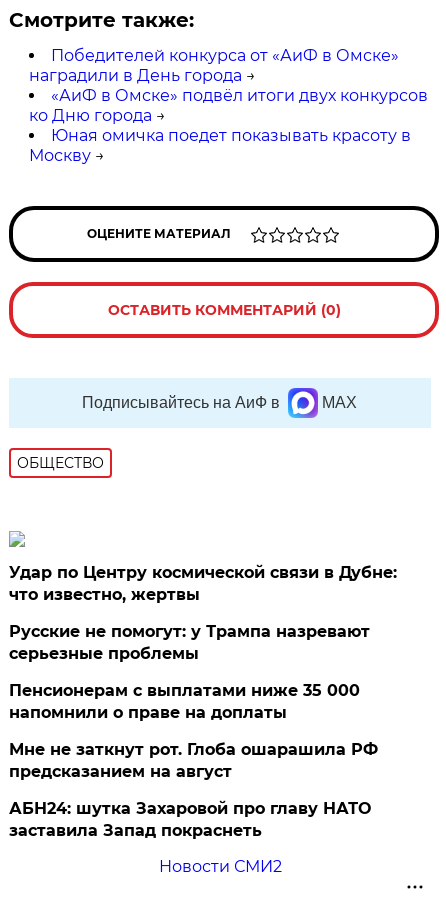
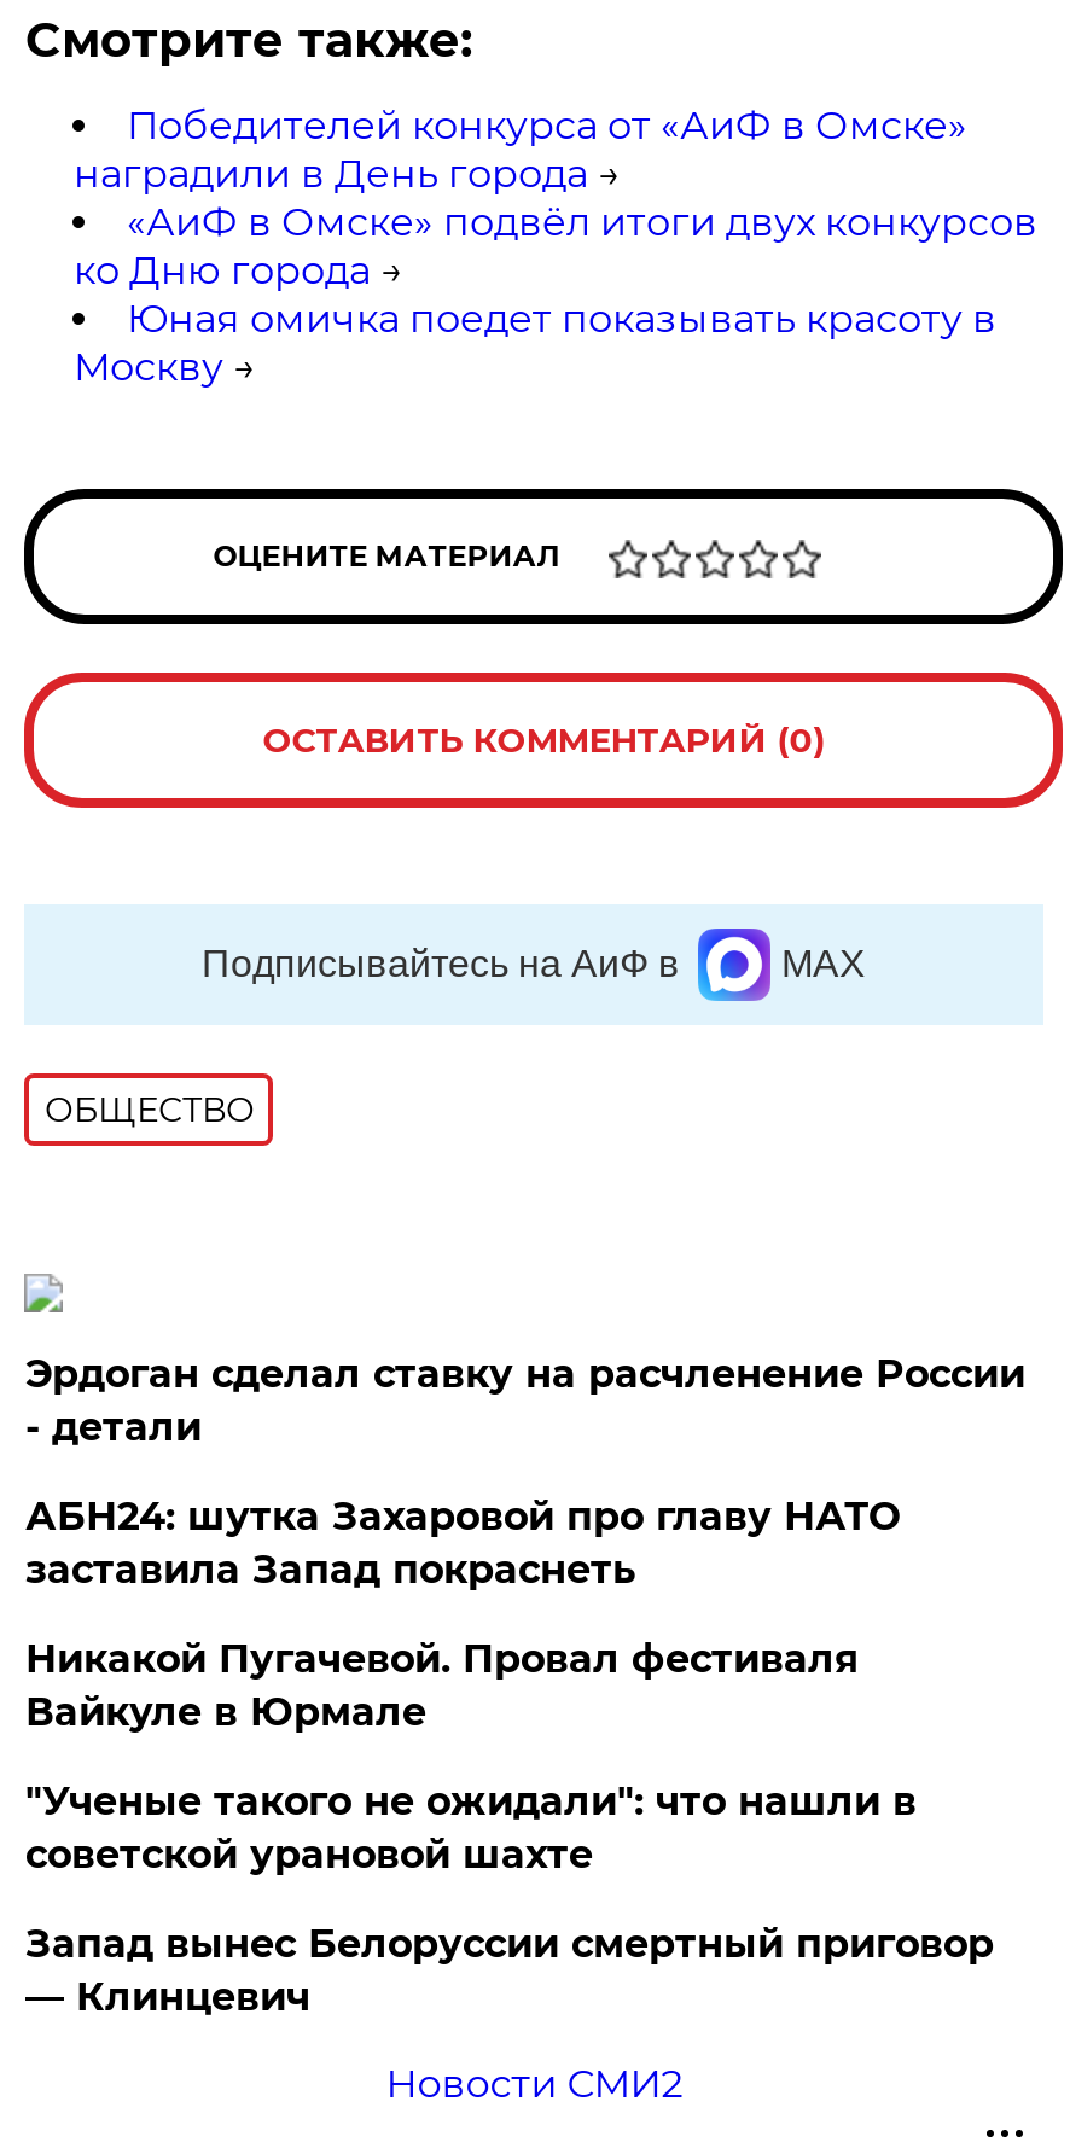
[9,563,397,781] Удар по Центру космической связи в Дубне: | что известно, жертвы | Русские не помогут: у Трампа назревают | серьезные проблемы | Пенсионерам с выплатами ниже 35 000 | напомнили о праве на доплаты | Мне не заткнут рот. Глоба ошарашила РФ | предсказанием на август -> [25,1351,1025,1450] Эрдоган сделал ставку на расчленение России | - детали
moved [9,799,371,840] -> [25,1494,899,1593]: АБН24: шутка Захаровой про главу НАТО | заставила Запад покраснеть
none -> [25,1636,994,2020] Никакой Пугачевой. Провал фестиваля | Вайкуле в Юрмале | "Ученые такого не ожидали": что нашли в | советской урановой шахте | Запад вынес Белоруссии смертный приговор | — Клинцевич

